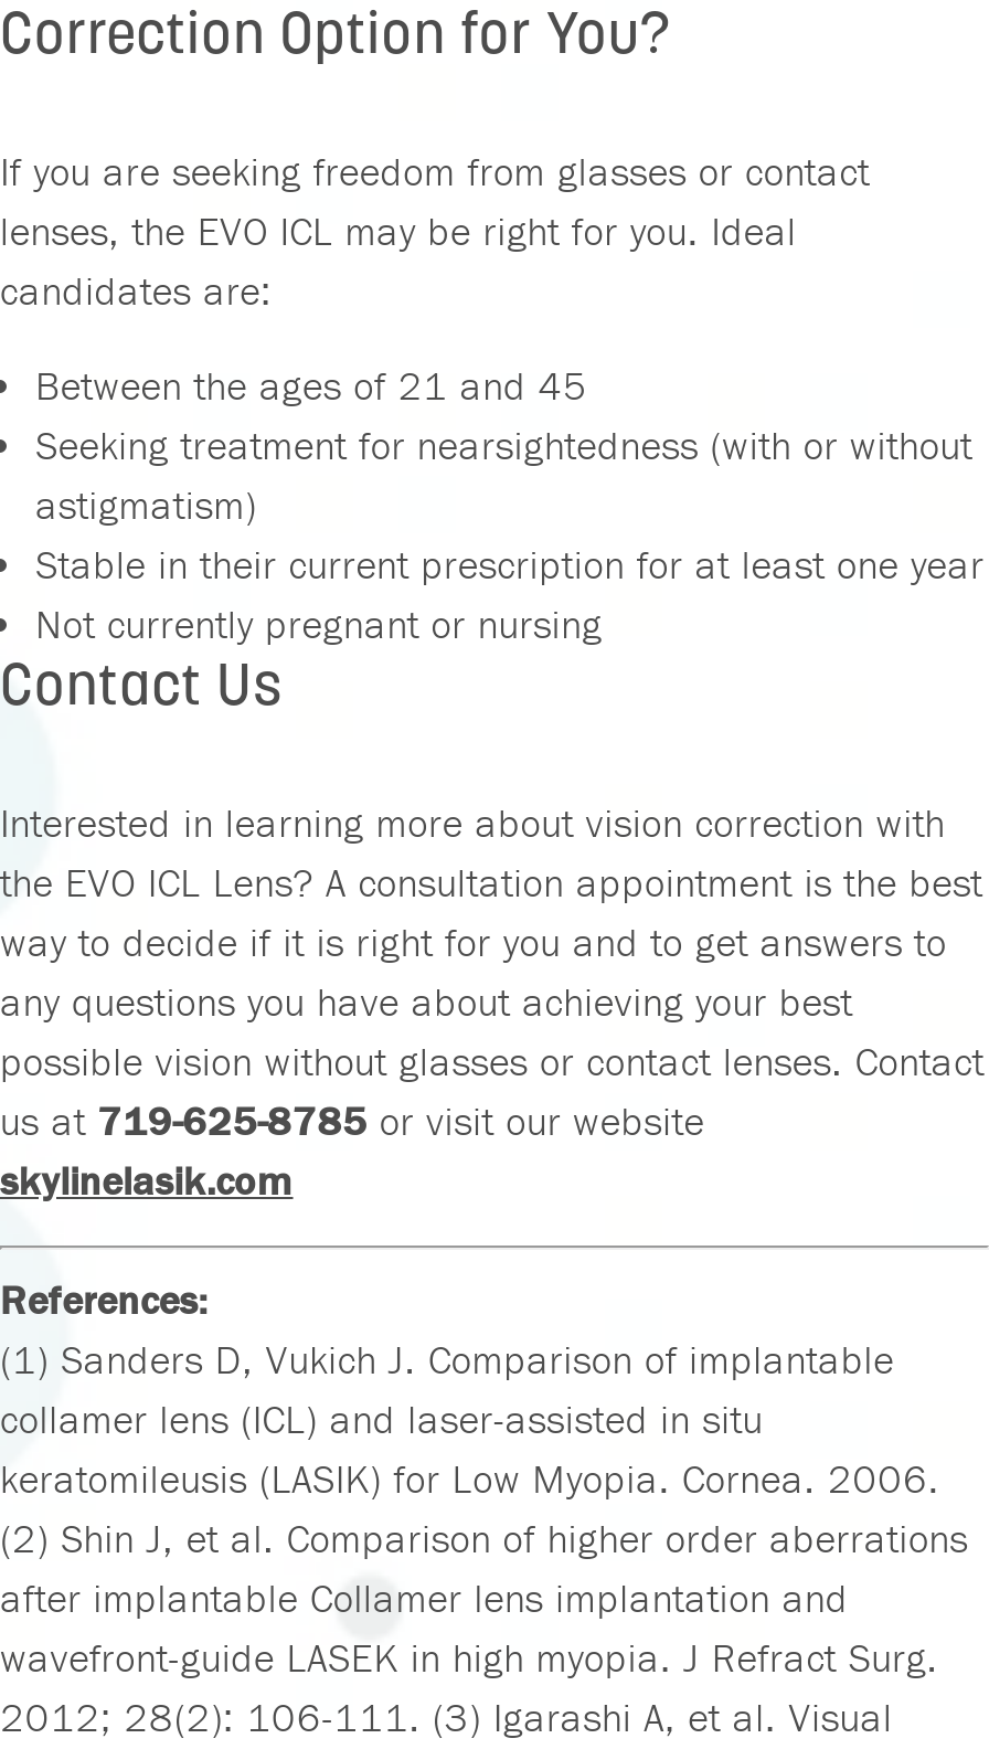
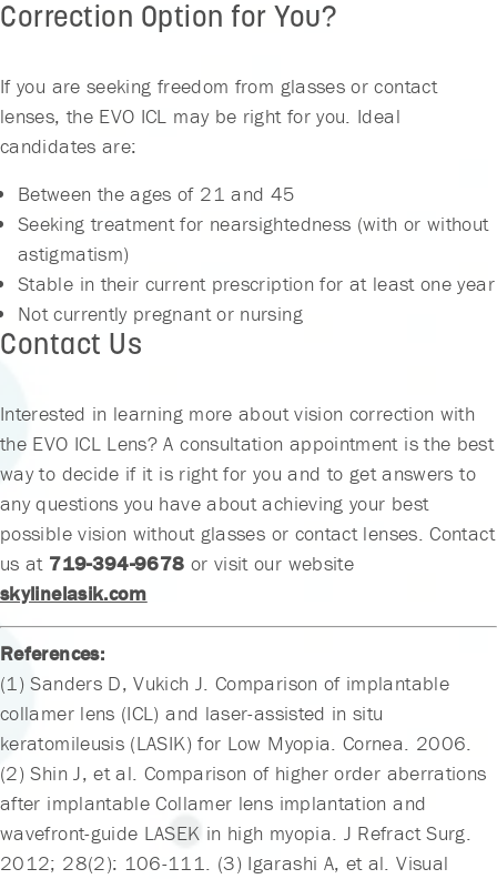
[0,1096,704,1147] us at 719-625-8785 or visit our website -> [0,551,354,576] us at 719-394-9678 or visit our website

